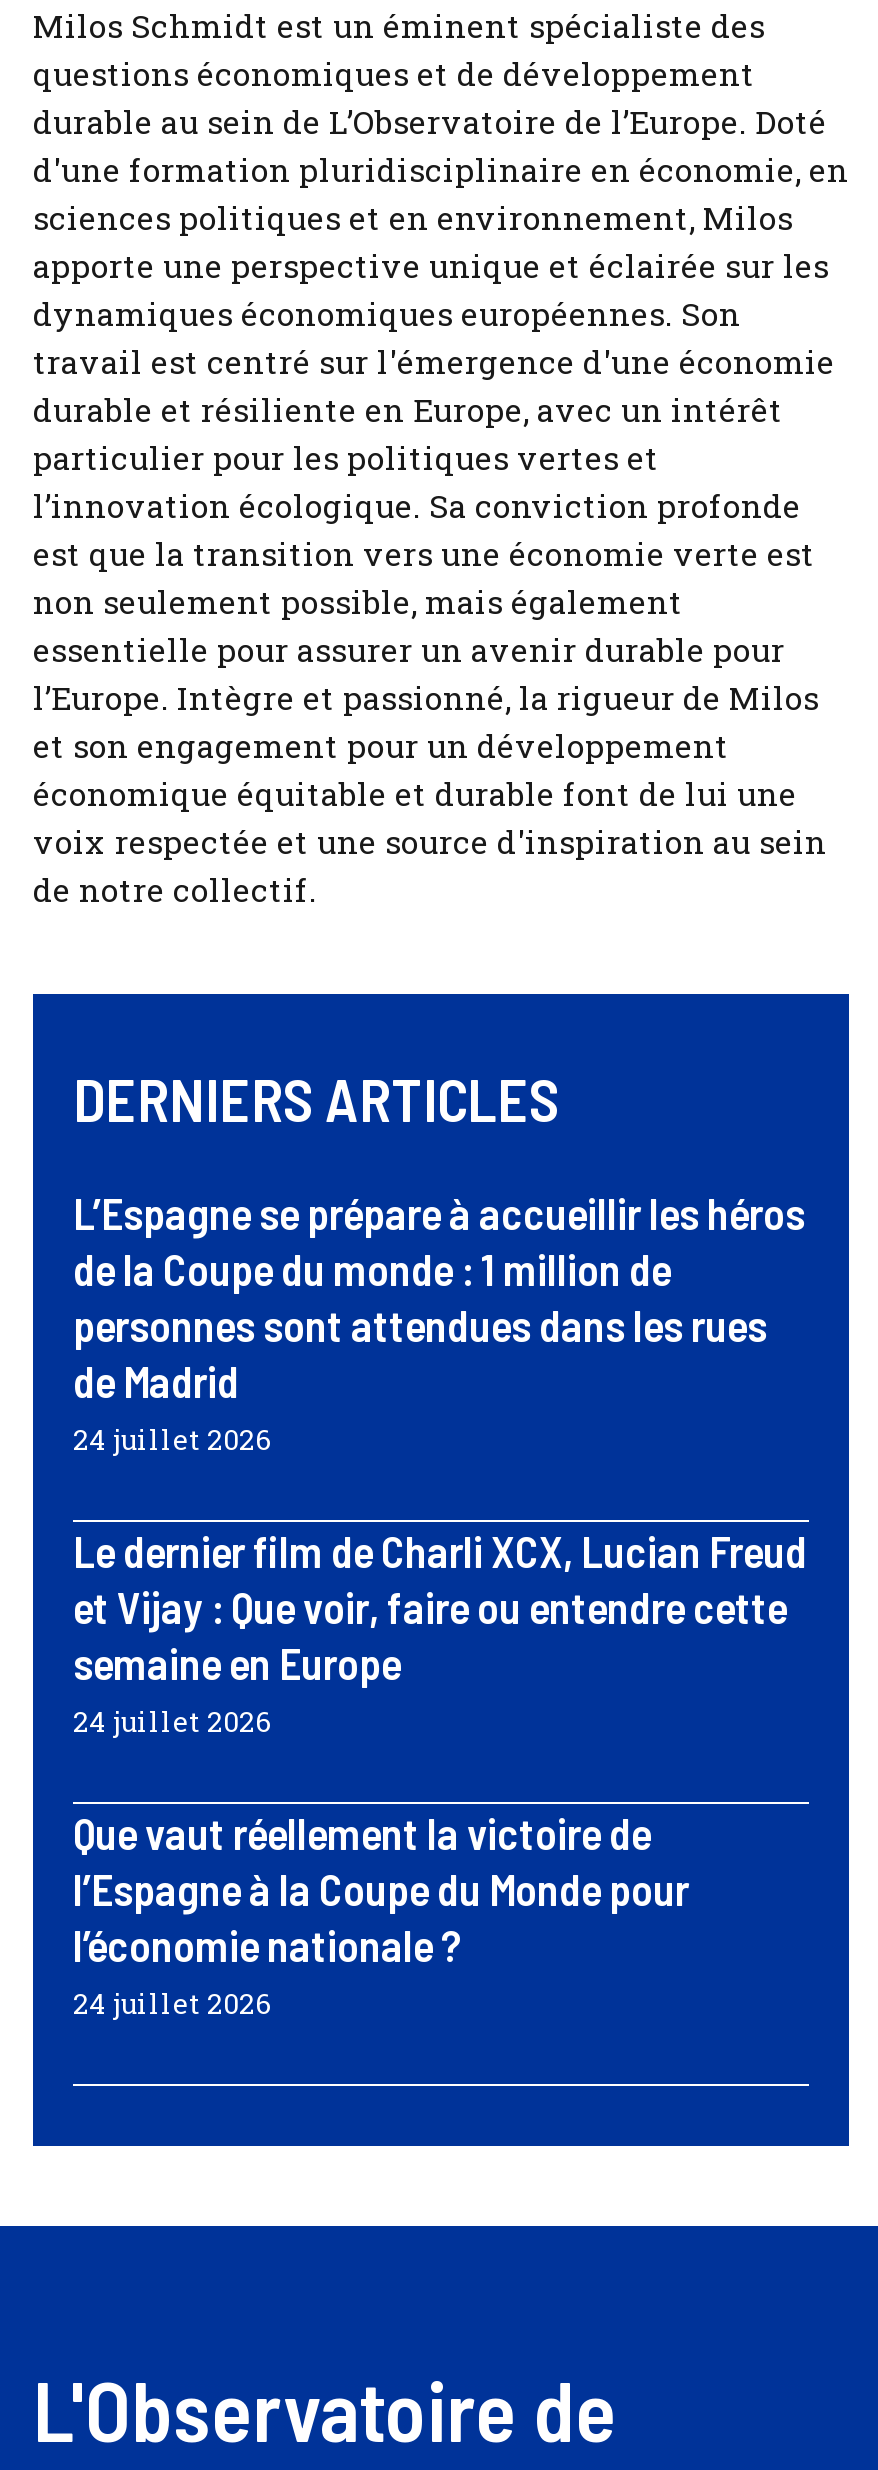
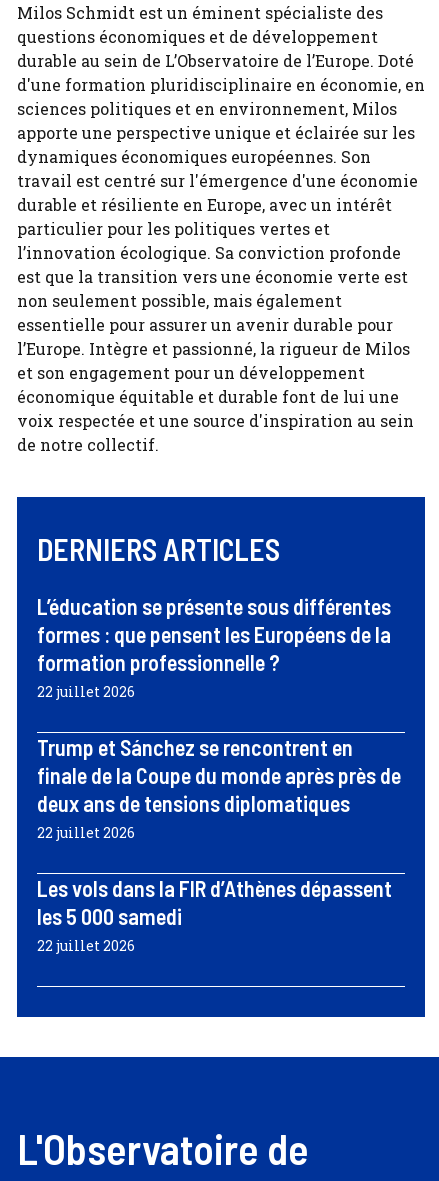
[73,1187,805,1459] L’Espagne se prépare à accueillir les héros | de la Coupe du monde : 1 million de | personnes sont attendues dans les rues | de Madrid | 24 juillet 2026 -> [37,593,391,701] L’éducation se présente sous différentes | formes : que pensent les Européens de la | formation professionnelle ? | 22 juillet 2026
[73,1525,807,1741] Le dernier film de Charli XCX, Lucian Freud | et Vijay : Que voir, faire ou entendre cette | semaine en Europe | 24 juillet 2026 -> [37,734,401,842] Trump et Sánchez se rencontrent en | finale de la Coupe du monde après près de | deux ans de tensions diplomatiques | 22 juillet 2026
[73,1807,689,2023] Que vaut réellement la victoire de | l’Espagne à la Coupe du Monde pour | l’économie nationale ? | 24 juillet 2026 -> [37,875,392,955] Les vols dans la FIR d’Athènes dépassent | les 5 000 samedi | 22 juillet 2026

